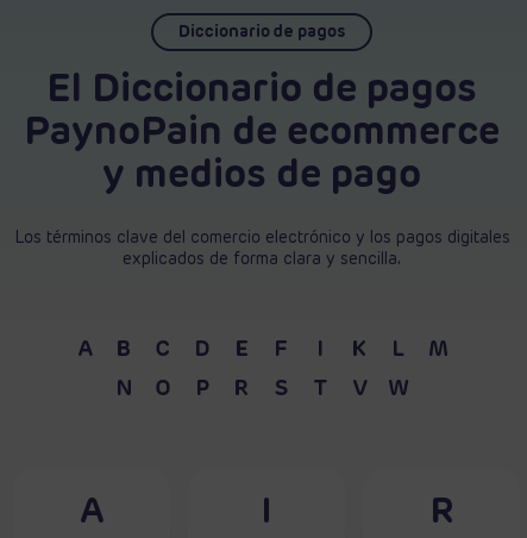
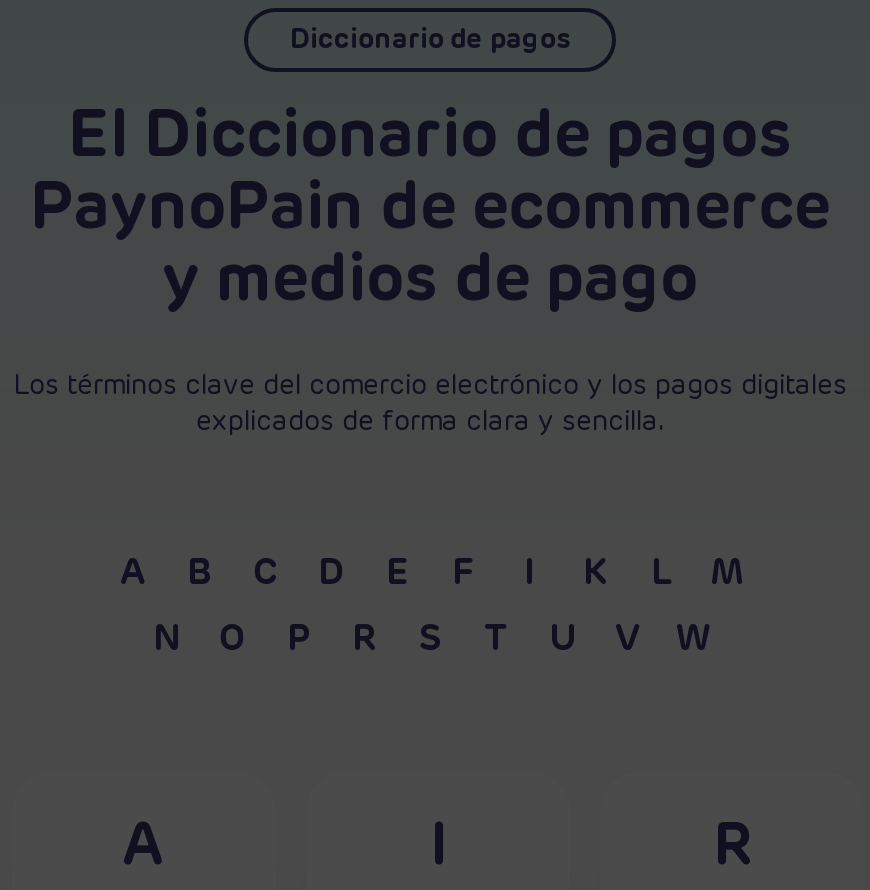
none -> [549,621,575,657] U

